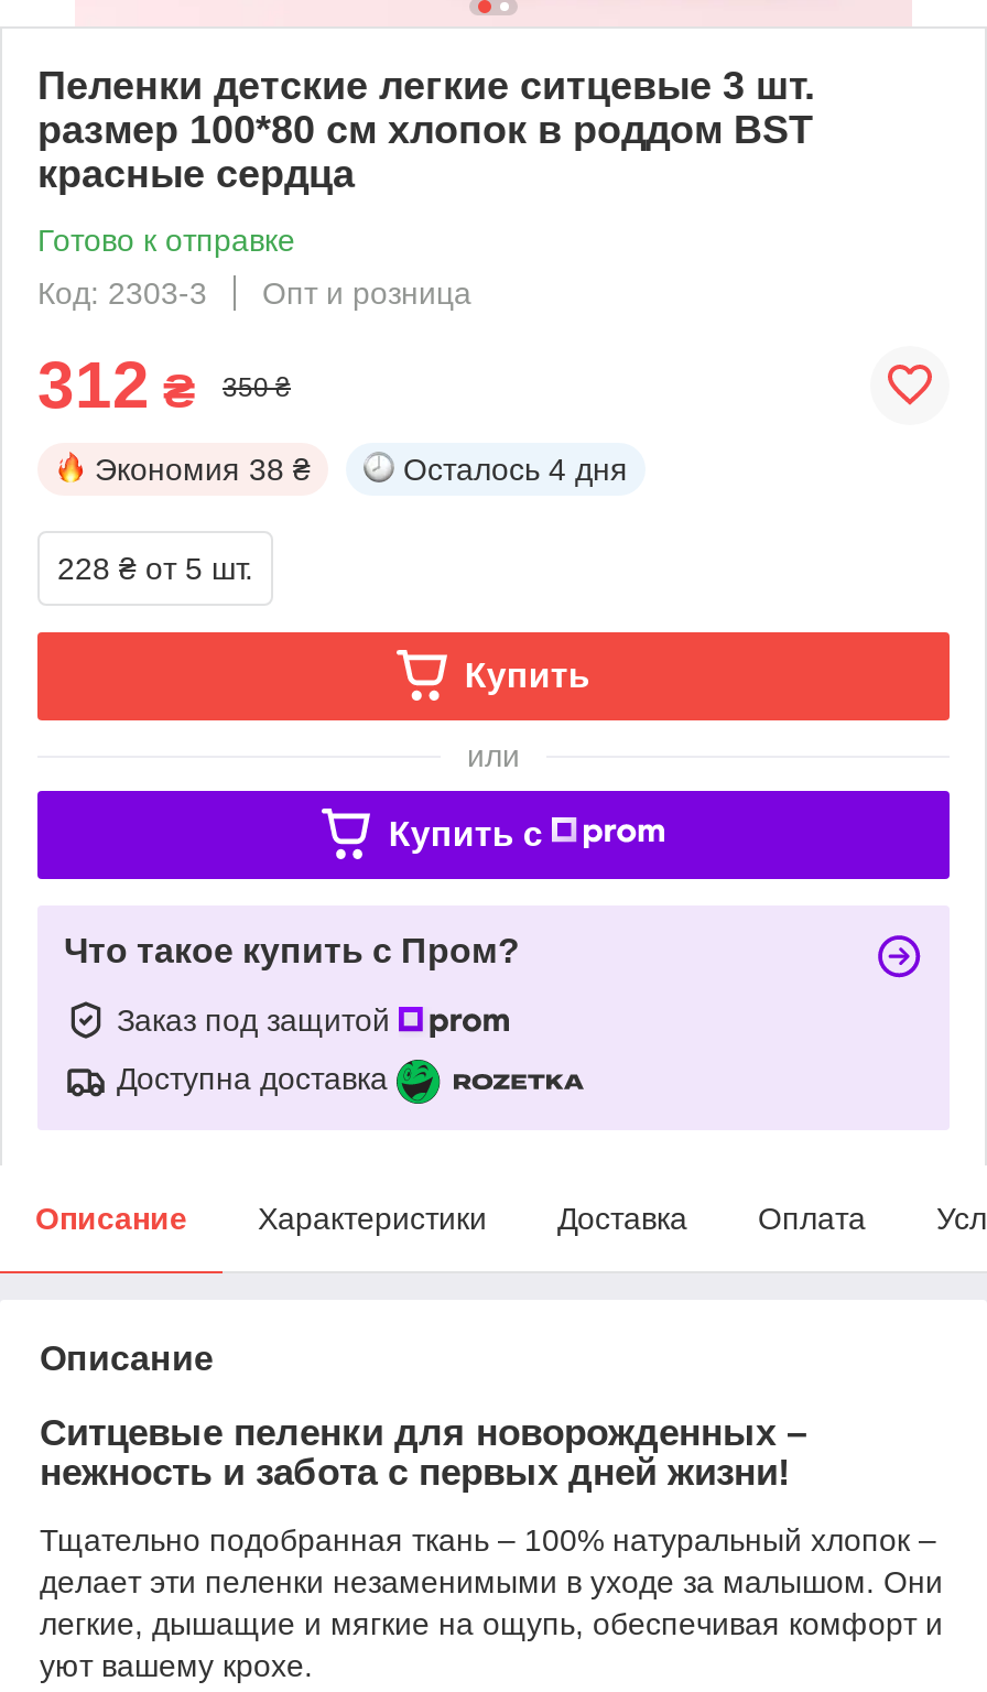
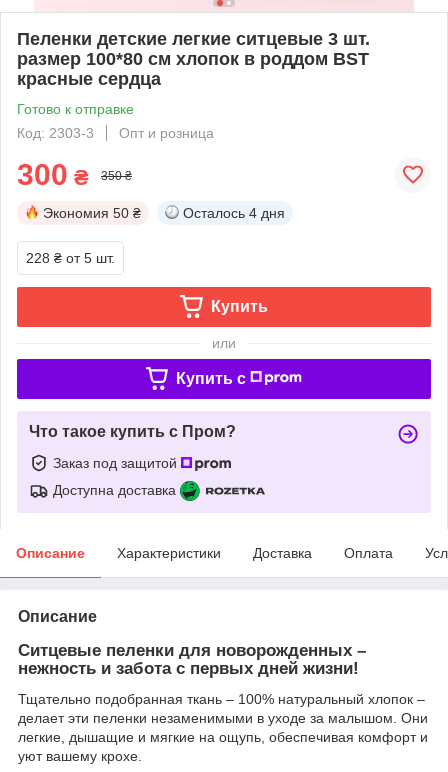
[37,348,196,420] 312 ₴ -> [17,158,89,191] 300 ₴
[95,451,311,486] Экономия 38 ₴ -> [43,205,141,221] Экономия 50 ₴

